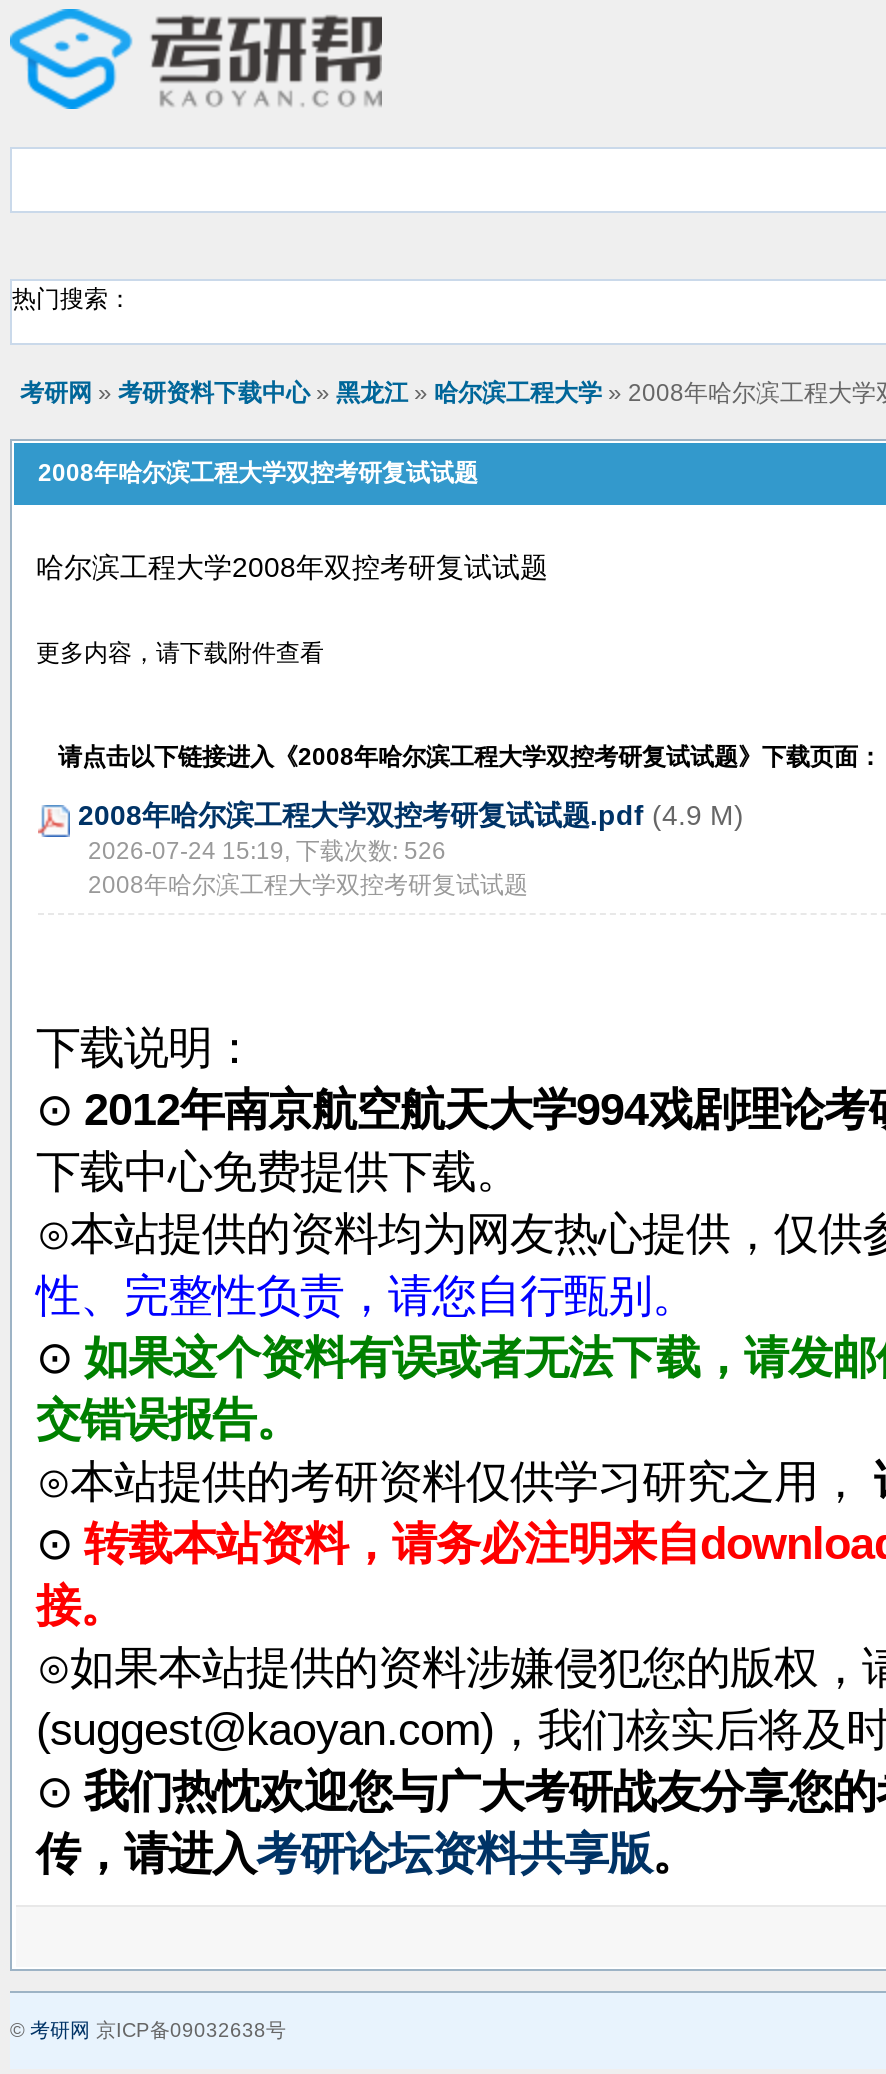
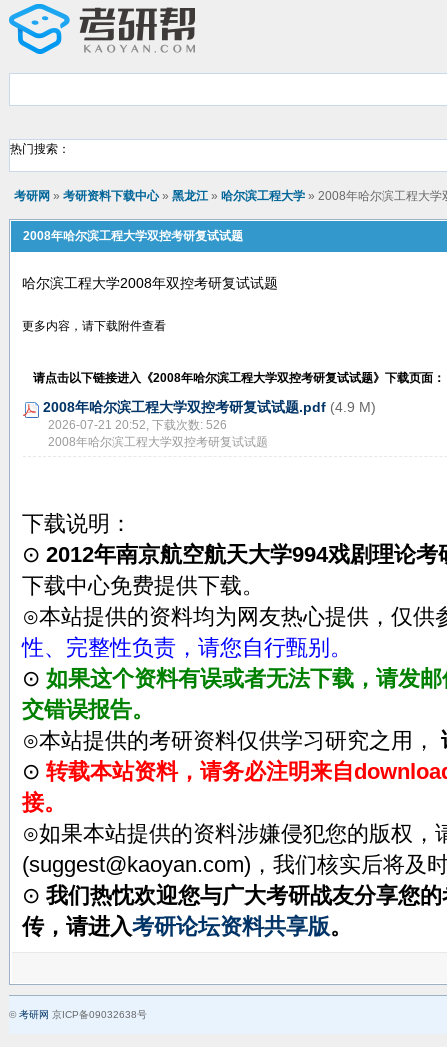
[88,837,446,865] 2026-07-24 15:19, 下载次数: 526 -> [48,418,227,432] 2026-07-21 20:52, 下载次数: 526

